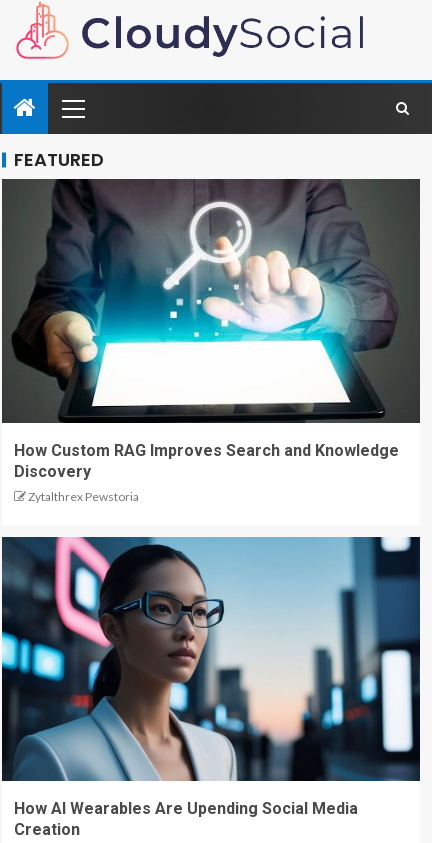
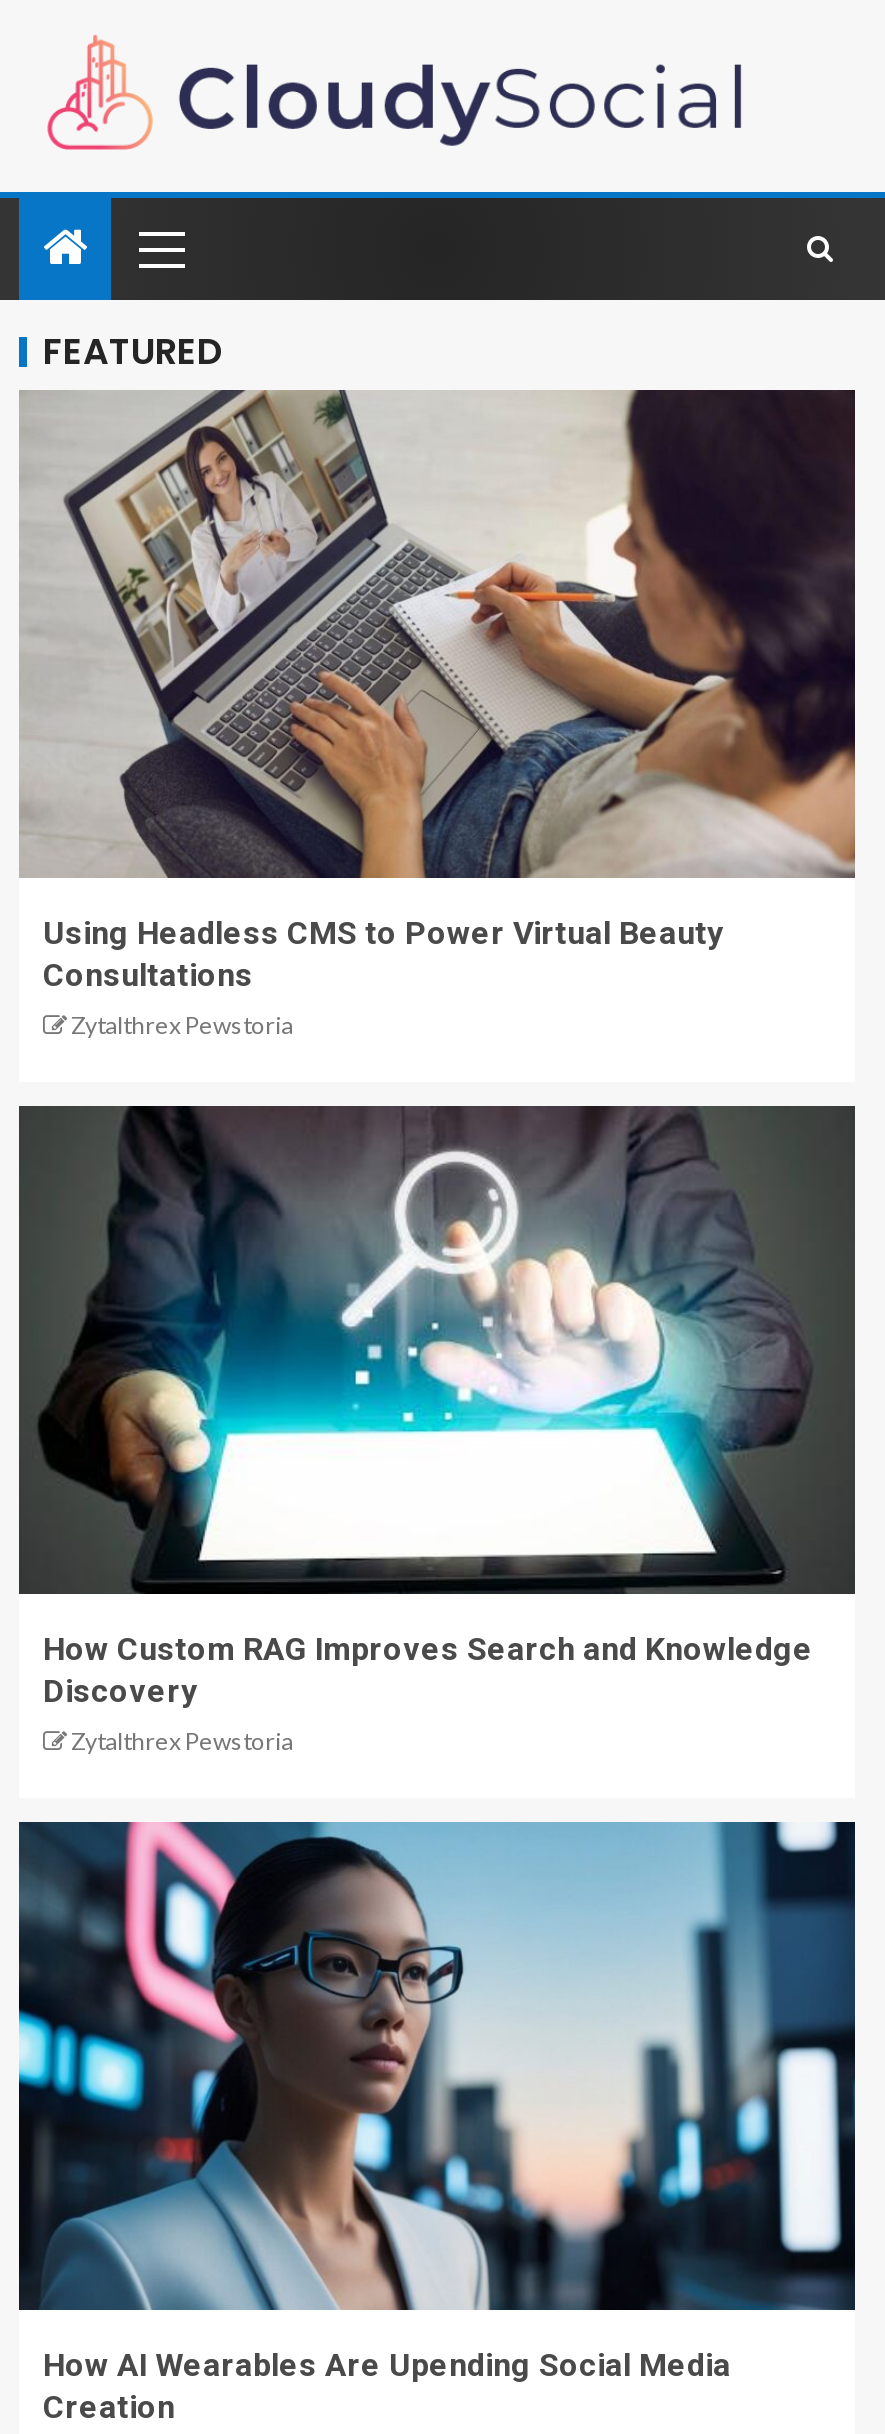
none -> [21,390,857,1039] [image] | Using Headless CMS to Power Virtual Beauty | Consultations | Zytalthrex Pewstoria

